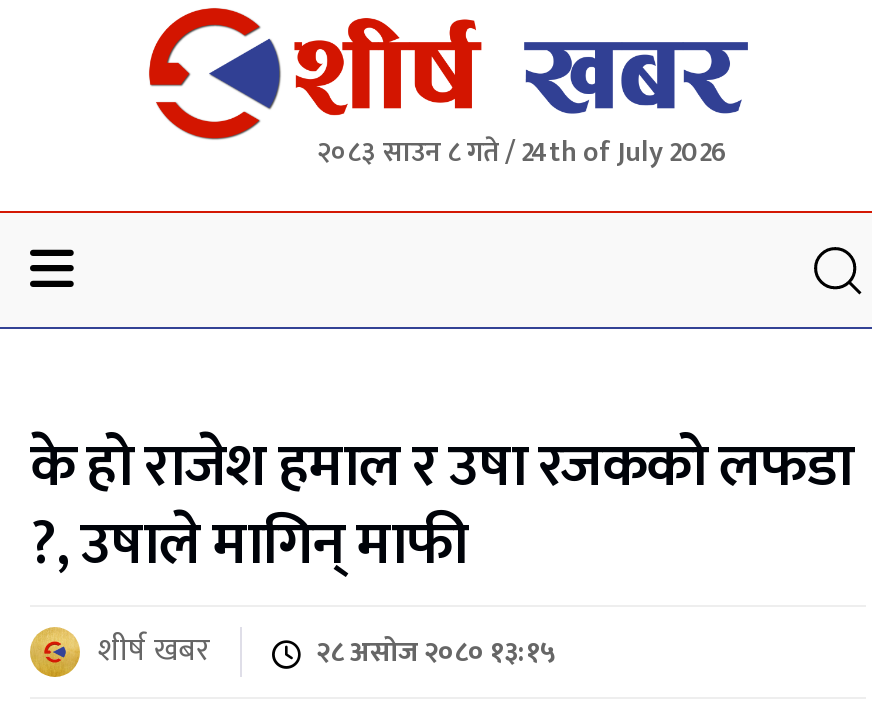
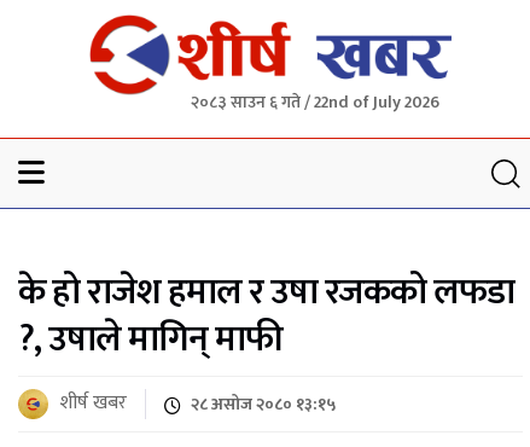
[317,129,727,175] २०८३ साउन ८ गते / 24th of July 2026 -> [191,88,439,116] २०८३ साउन ६ गते / 22nd of July 2026

